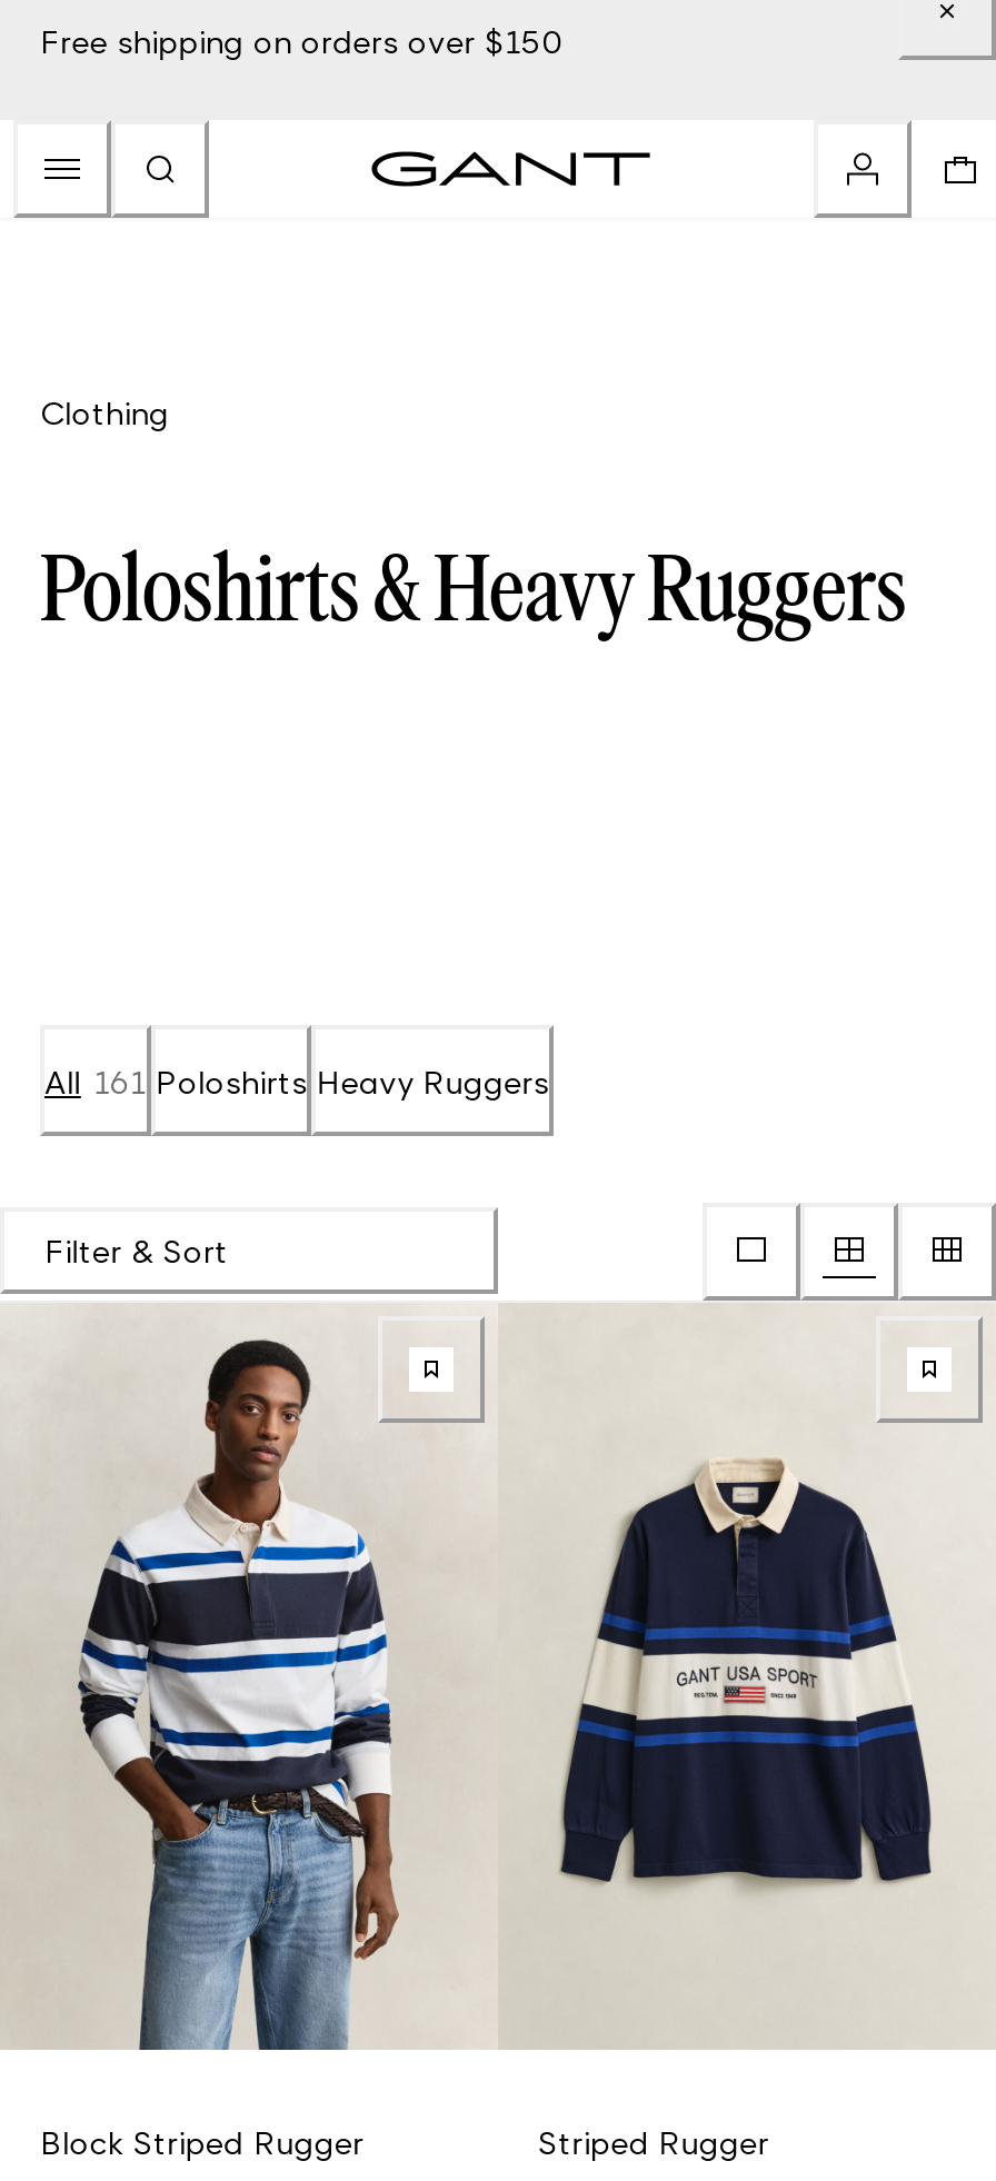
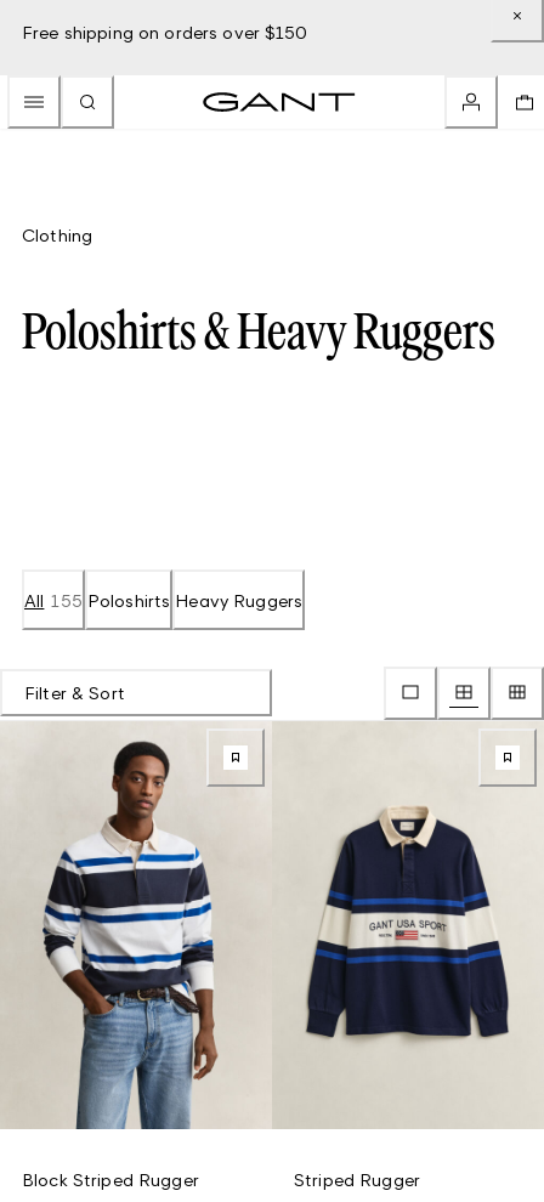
[44,1062,549,1100] All 161 Poloshirts Heavy Ruggers -> [24,590,302,610] All 155 Poloshirts Heavy Ruggers

